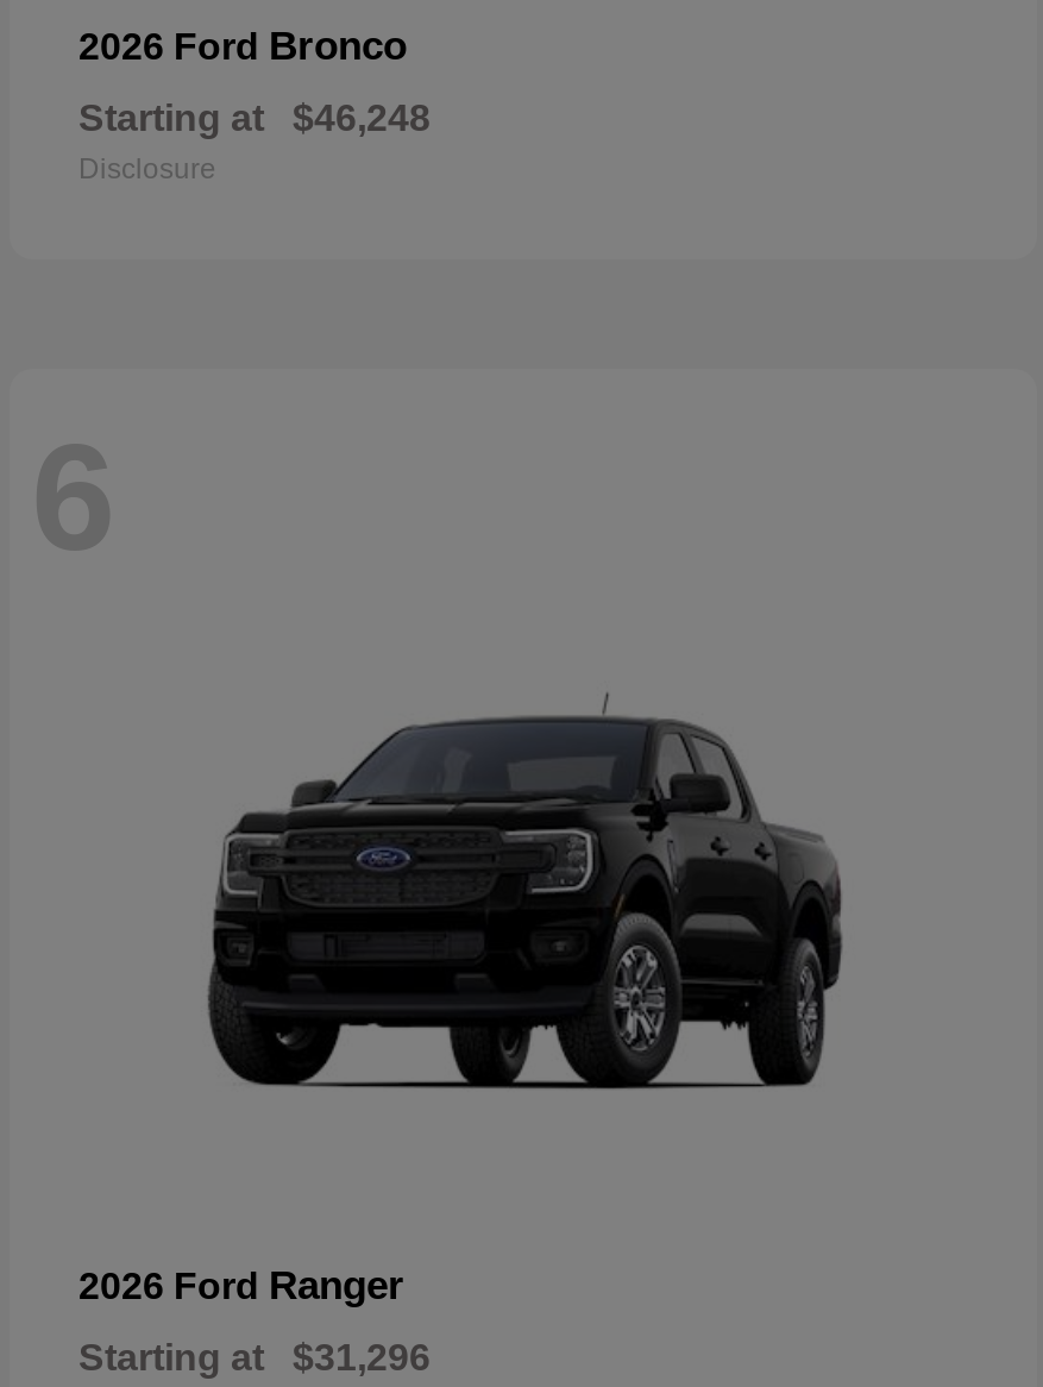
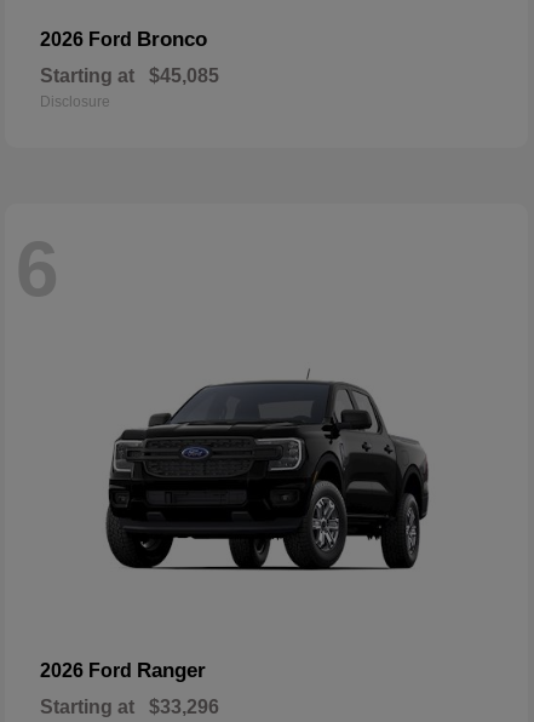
[78,98,431,138] Starting at $46,248 -> [40,66,219,86] Starting at $45,085
[78,1338,431,1379] Starting at $31,296 -> [40,697,219,718] Starting at $33,296

